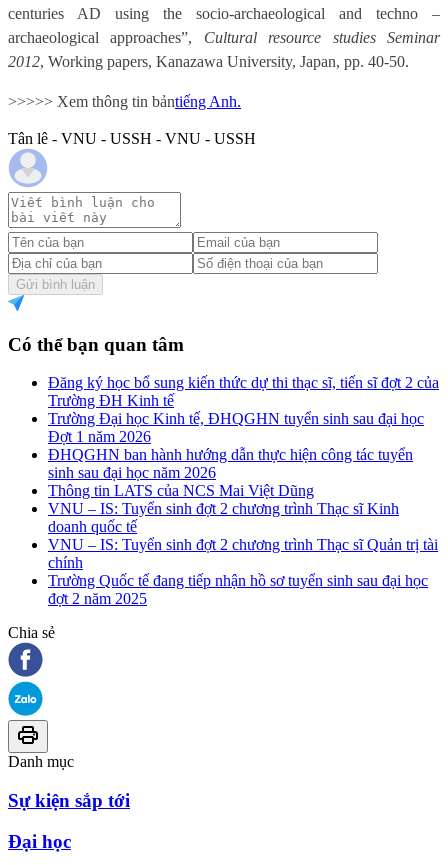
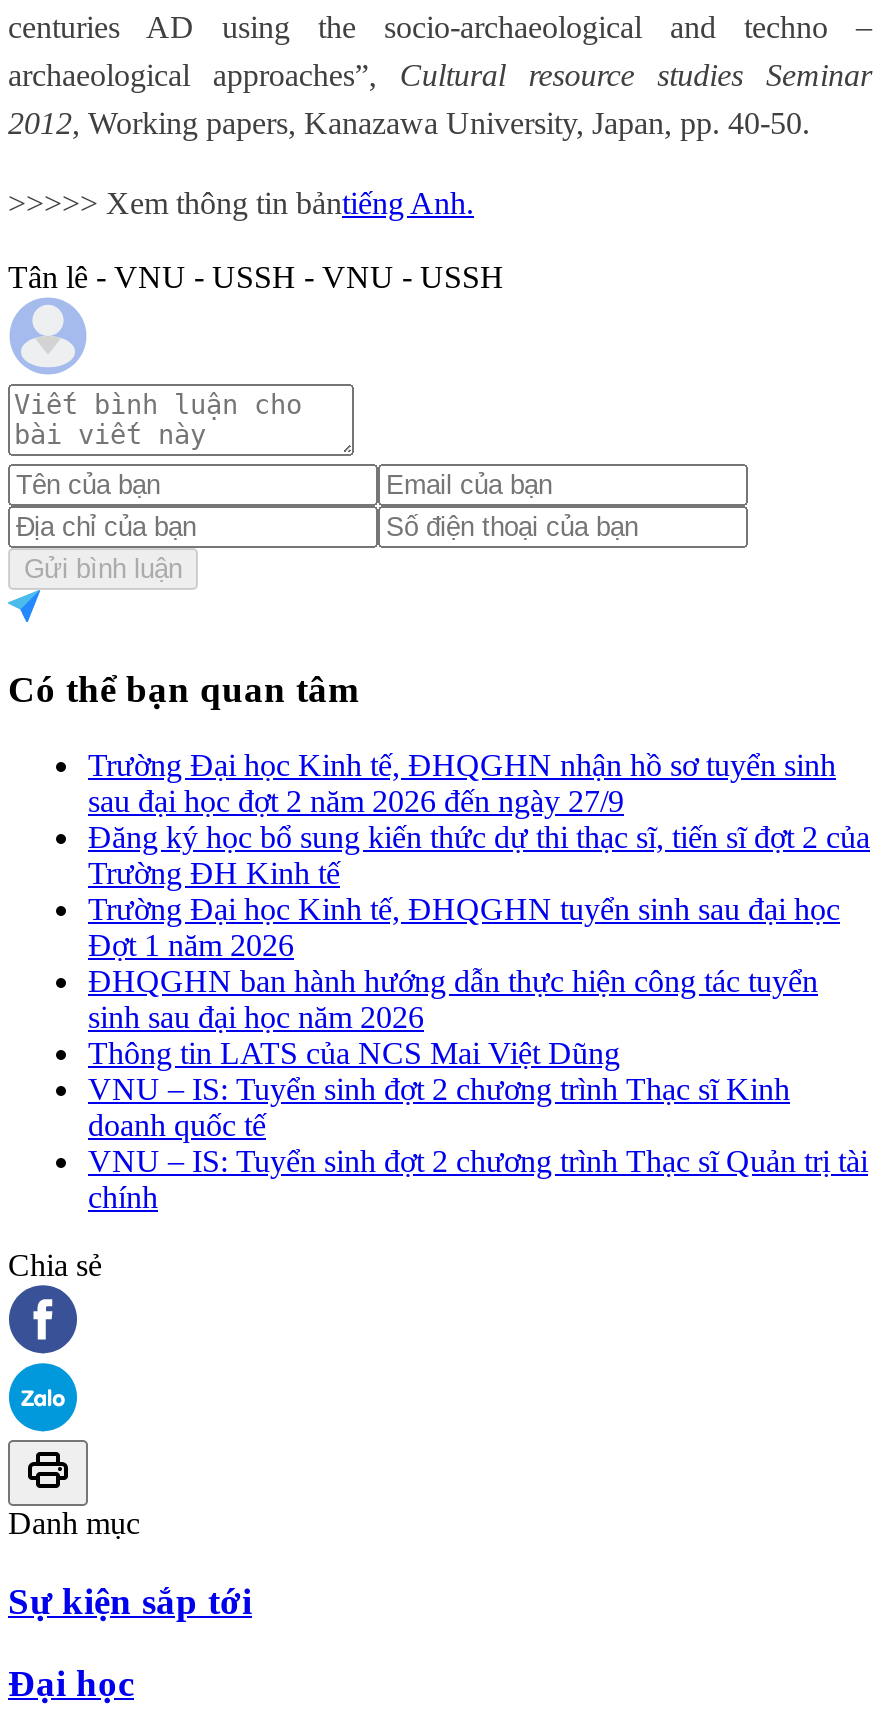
none -> [88,748,836,818] Trường Đại học Kinh tế, ĐHQGHN nhận hồ sơ tuyển sinh | sau đại học đợt 2 năm 2026 đến ngày 27/9
moved [48,374,439,571] -> [88,820,870,1214]: Đăng ký học bổ sung kiến thức dự thi thạc sĩ, tiến sĩ đợt 2 của | Trường ĐH Kinh tế | Trường Đại học Kinh tế, ĐHQGHN tuyển sinh sau đại học | ... | VNU – IS: Tuyển sinh đợt 2 chương trình Thạc sĩ Quản trị tài | chính
[48,572,428,607] Trường Quốc tế đang tiếp nhận hồ sơ tuyển sinh sau đại học | đợt 2 năm 2025 -> none

